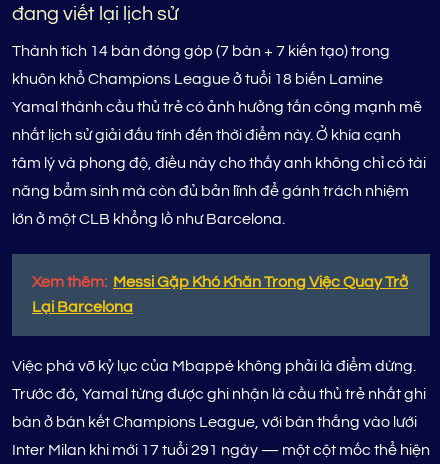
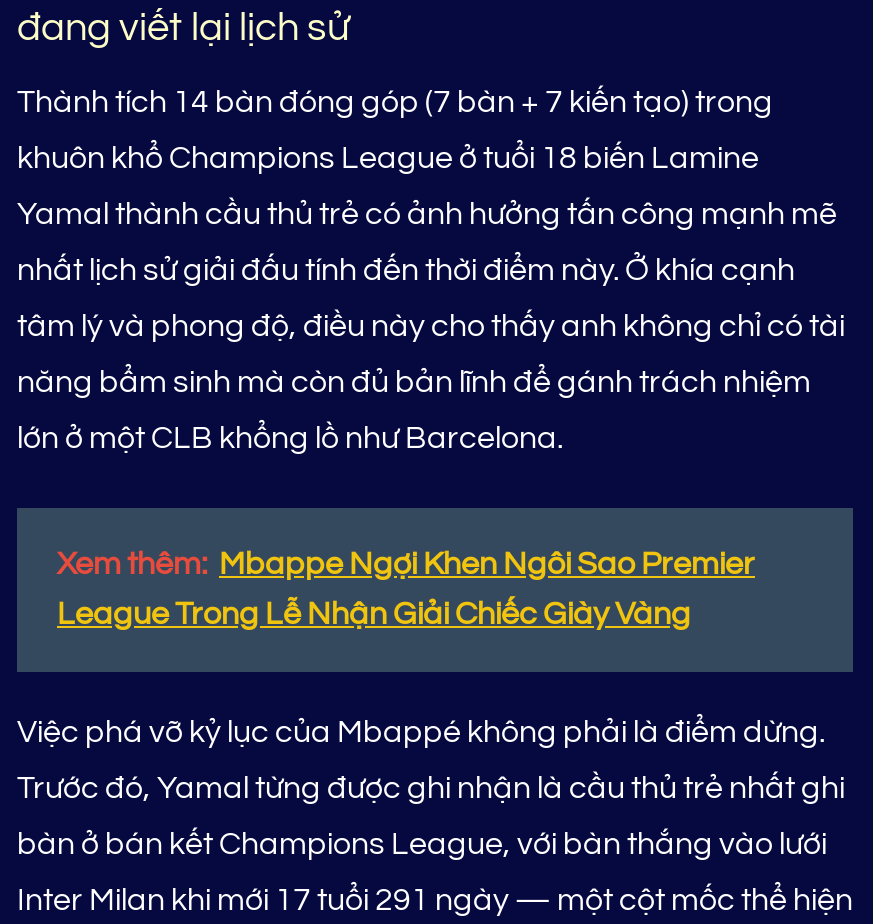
[32,273,408,289] Xem thêm: Messi Gặp Khó Khăn Trong Việc Quay Trở -> [57,547,755,579] Xem thêm: Mbappe Ngợi Khen Ngôi Sao Premier
[32,298,133,314] Lại Barcelona -> [57,597,691,629] League Trong Lễ Nhận Giải Chiếc Giày Vàng

